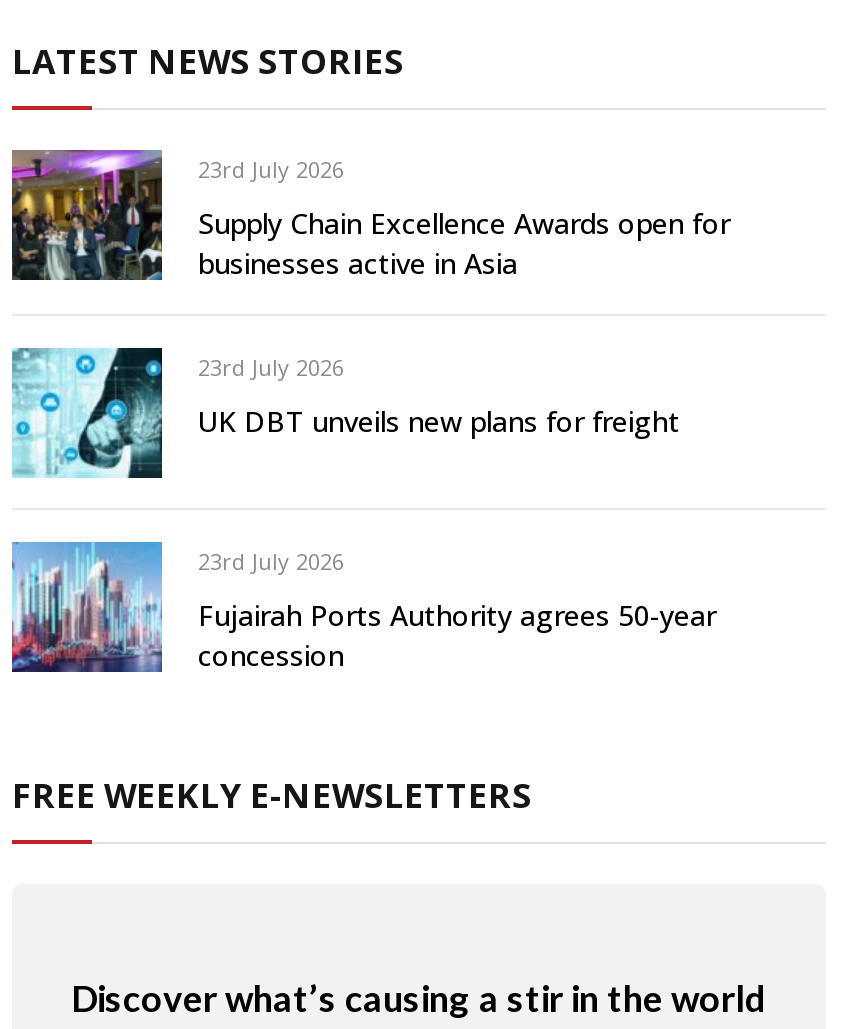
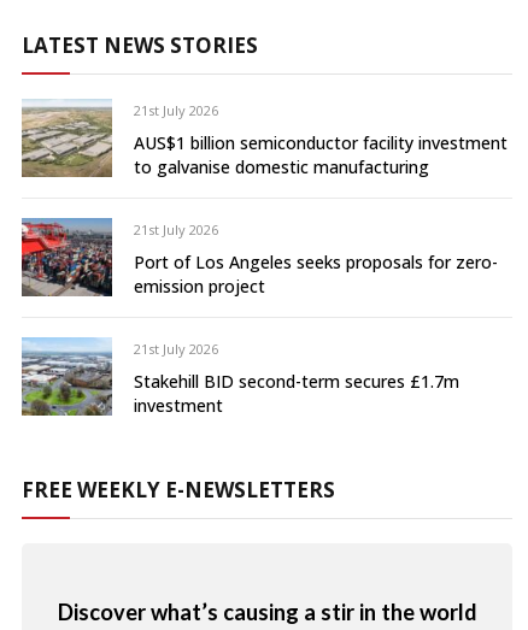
[10,148,344,282] [image] | 23rd July 2026 -> [20,99,218,178] [image] | 21st July 2026
[198,203,730,281] Supply Chain Excellence Awards open for | businesses active in Asia -> [134,131,508,178] AUS$1 billion semiconductor facility investment | to galvanise domestic manufacturing
[10,346,344,478] [image] | 23rd July 2026 -> [20,218,218,298] [image] | 21st July 2026
[198,401,680,439] UK DBT unveils new plans for freight -> [134,250,498,297] Port of Los Angeles seeks proposals for zero- | emission project
[10,540,344,674] [image] | 23rd July 2026 -> [20,337,218,417] [image] | 21st July 2026
[198,596,716,674] Fujairah Ports Authority agrees 50-year | concession -> [134,369,459,416] Stakehill BID second-term secures £1.7m | investment

